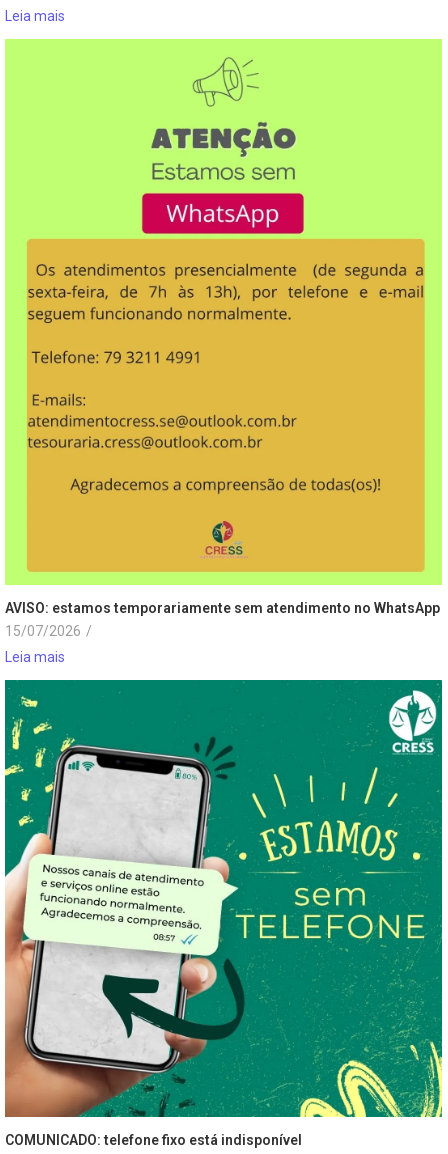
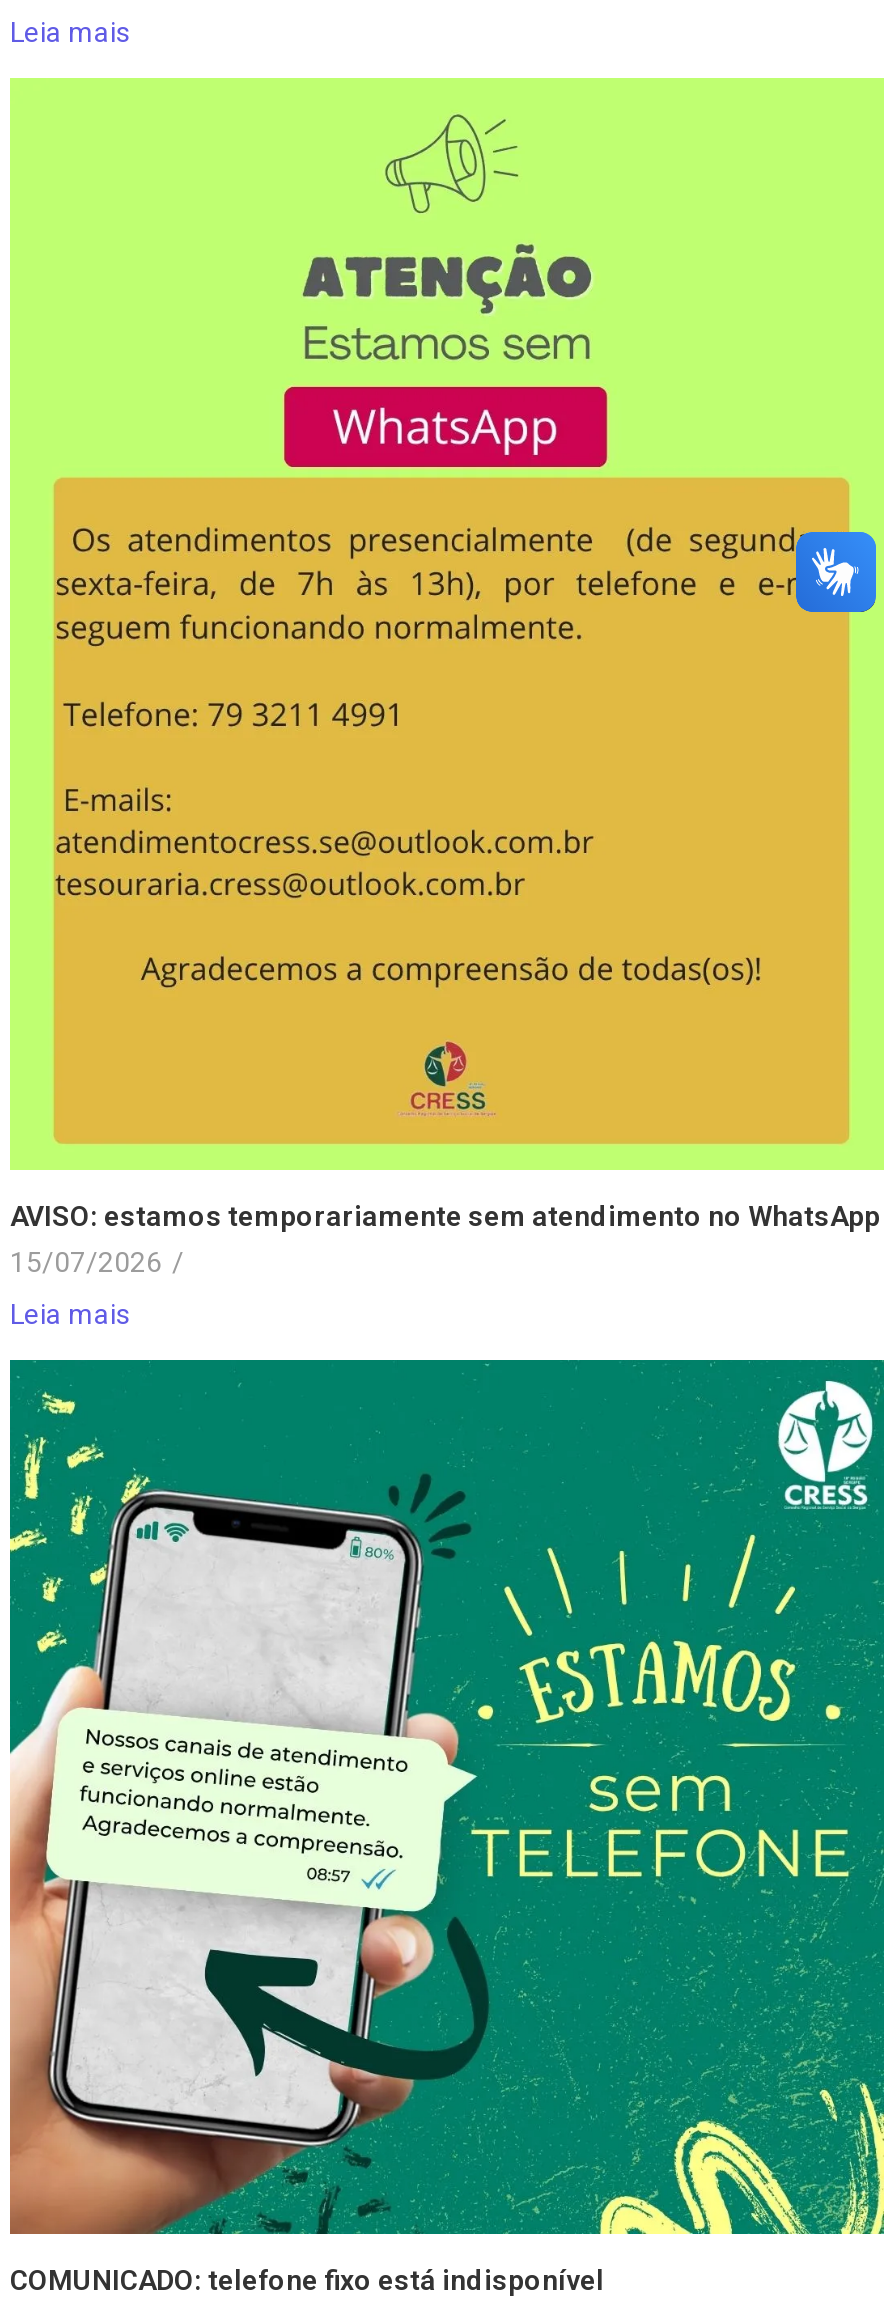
[398,266,438,306] [image] -> [794,530,878,614] [image]

